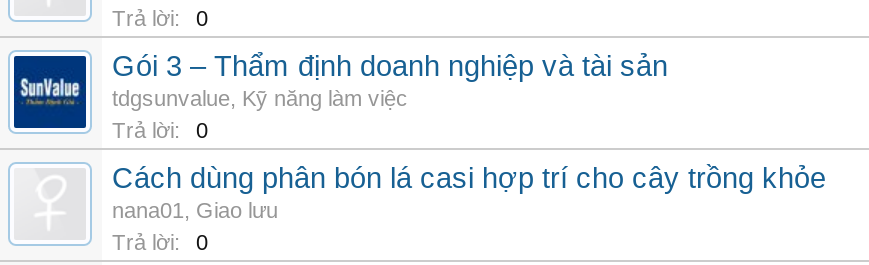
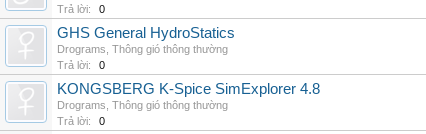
[12,54,88,130] [image] -> none
[112,50,668,110] Gói 3 – Thẩm định doanh nghiệp và tài sản | tdgsunvalue, Kỹ năng làm việc -> [57,25,235,55] GHS General HydroStatics | Drograms, Thông gió thông thường
[112,162,826,222] Cách dùng phân bón lá casi hợp trí cho cây trồng khỏe | nana01, Giao lưu -> [57,81,320,111] KONGSBERG K-Spice SimExplorer 4.8 | Drograms, Thông gió thông thường

